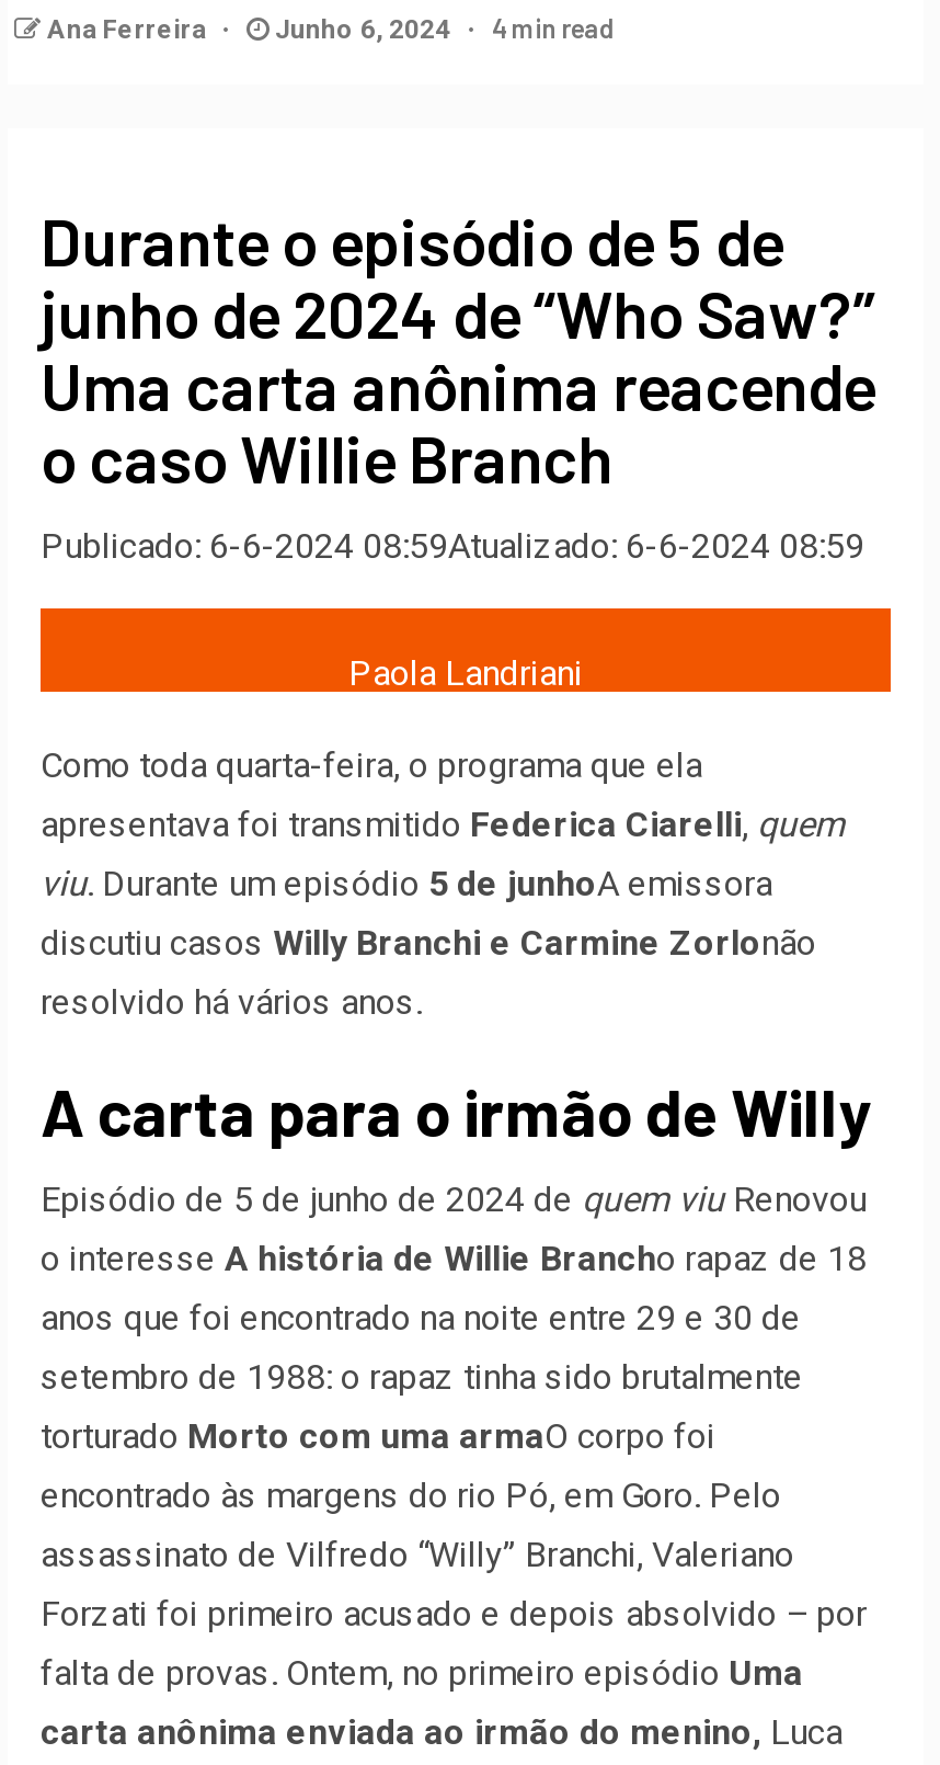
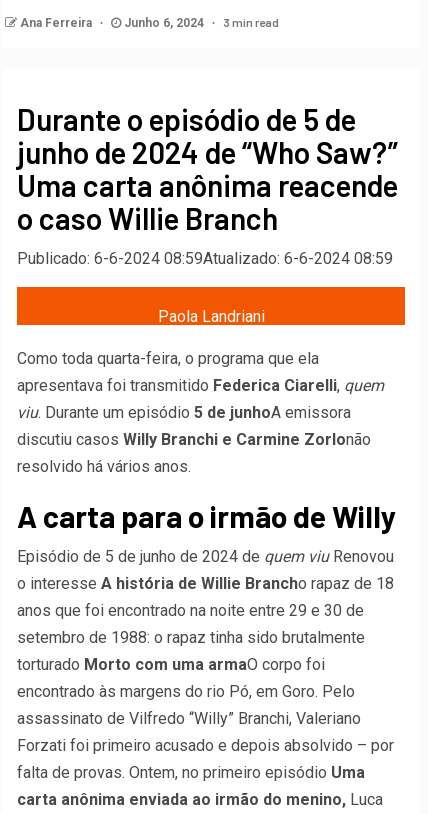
[47,12,615,45] Ana Ferreira Junho 6, 2024 4 min read -> [20,15,279,30] Ana Ferreira Junho 6, 2024 3 min read

